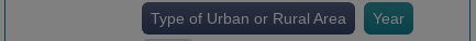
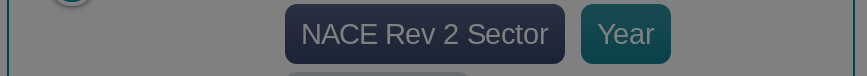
[151,10,346,27] Type of Urban or Rural Area -> [301,18,549,50] NACE Rev 2 Sector

